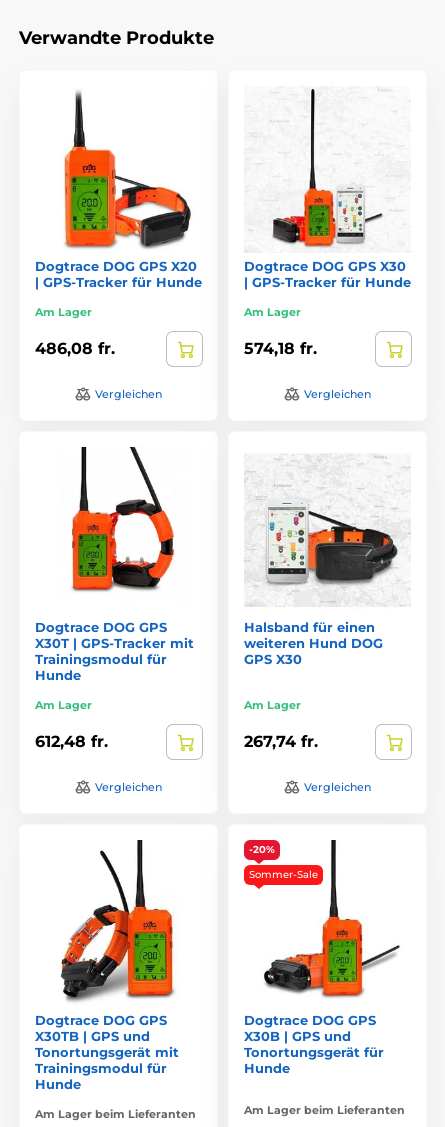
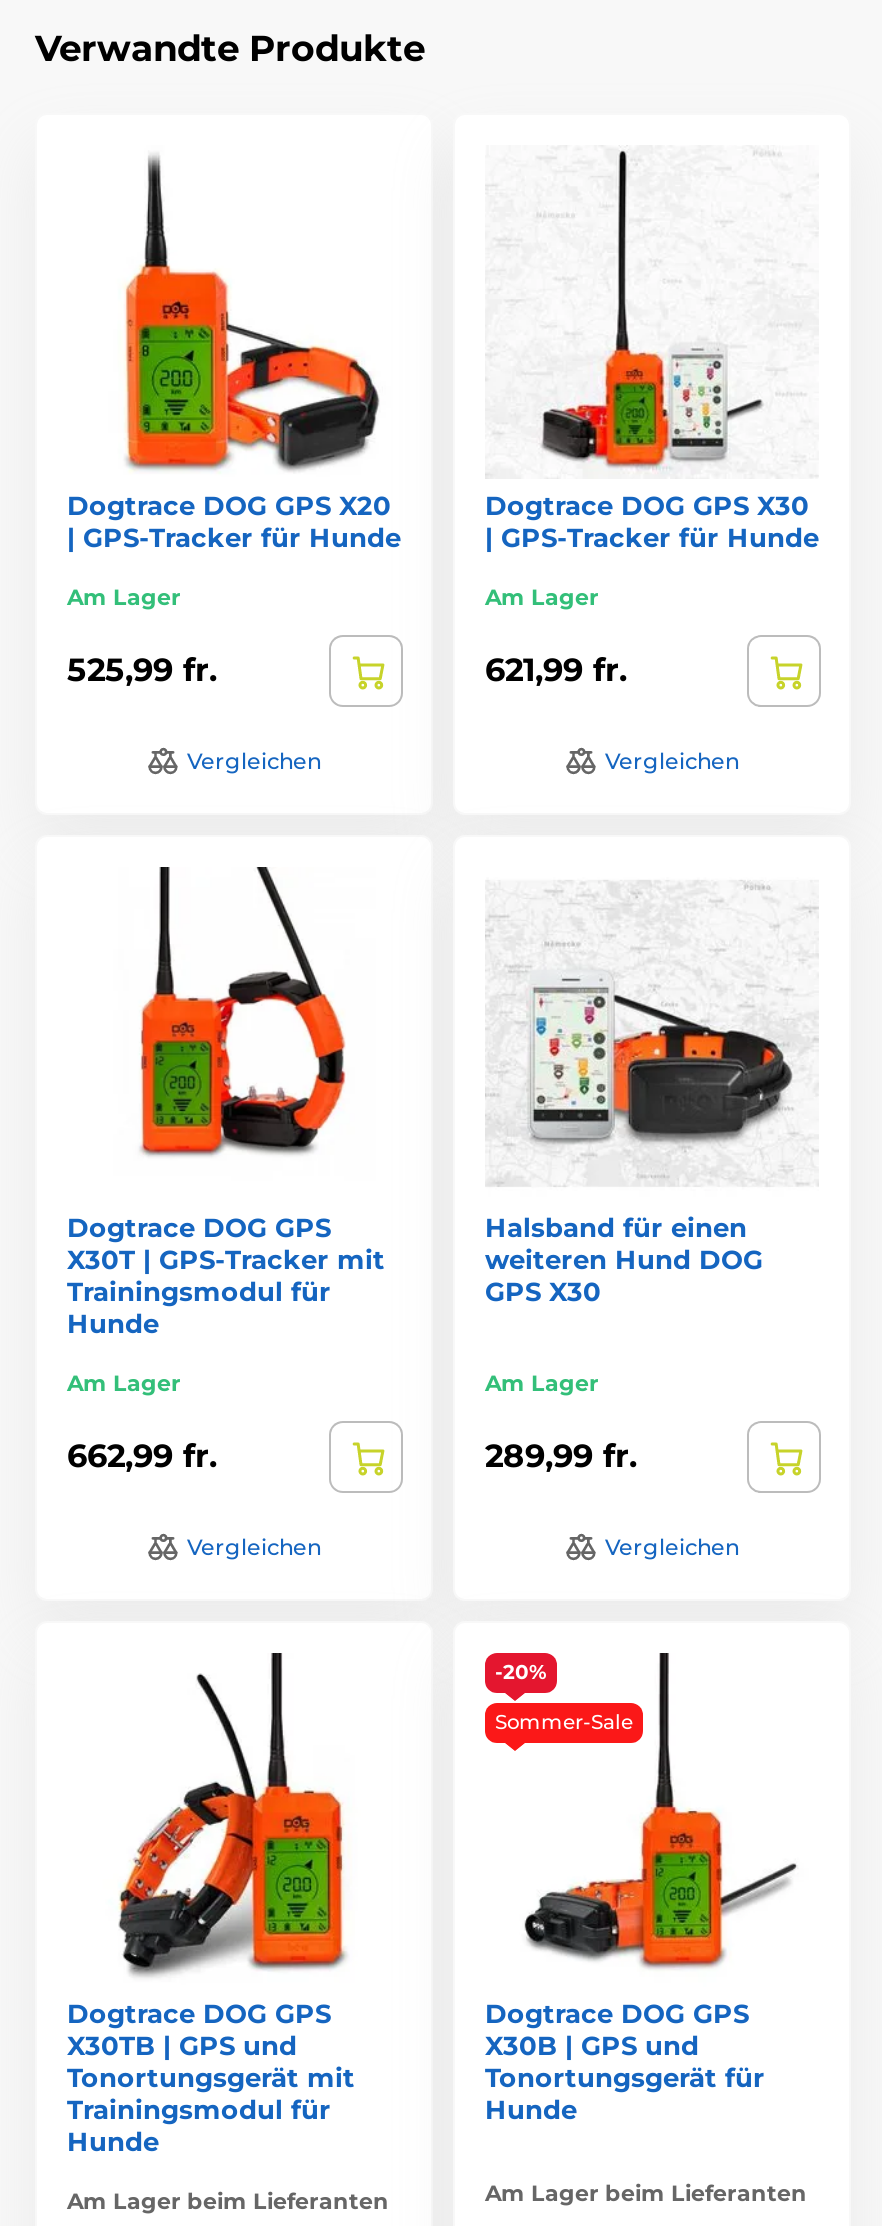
[35,339,115,358] 486,08 fr. -> [67,652,217,690] 525,99 fr.
[244,339,317,358] 574,18 fr. -> [485,652,627,690] 621,99 fr.
[35,732,108,751] 612,48 fr. -> [67,1438,217,1476] 662,99 fr.
[244,732,318,751] 267,74 fr. -> [485,1438,637,1476] 289,99 fr.

